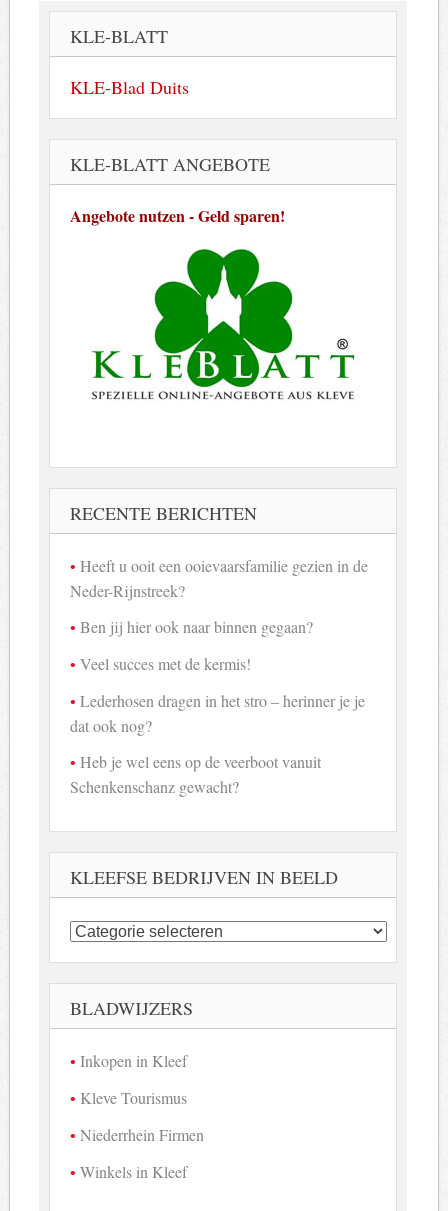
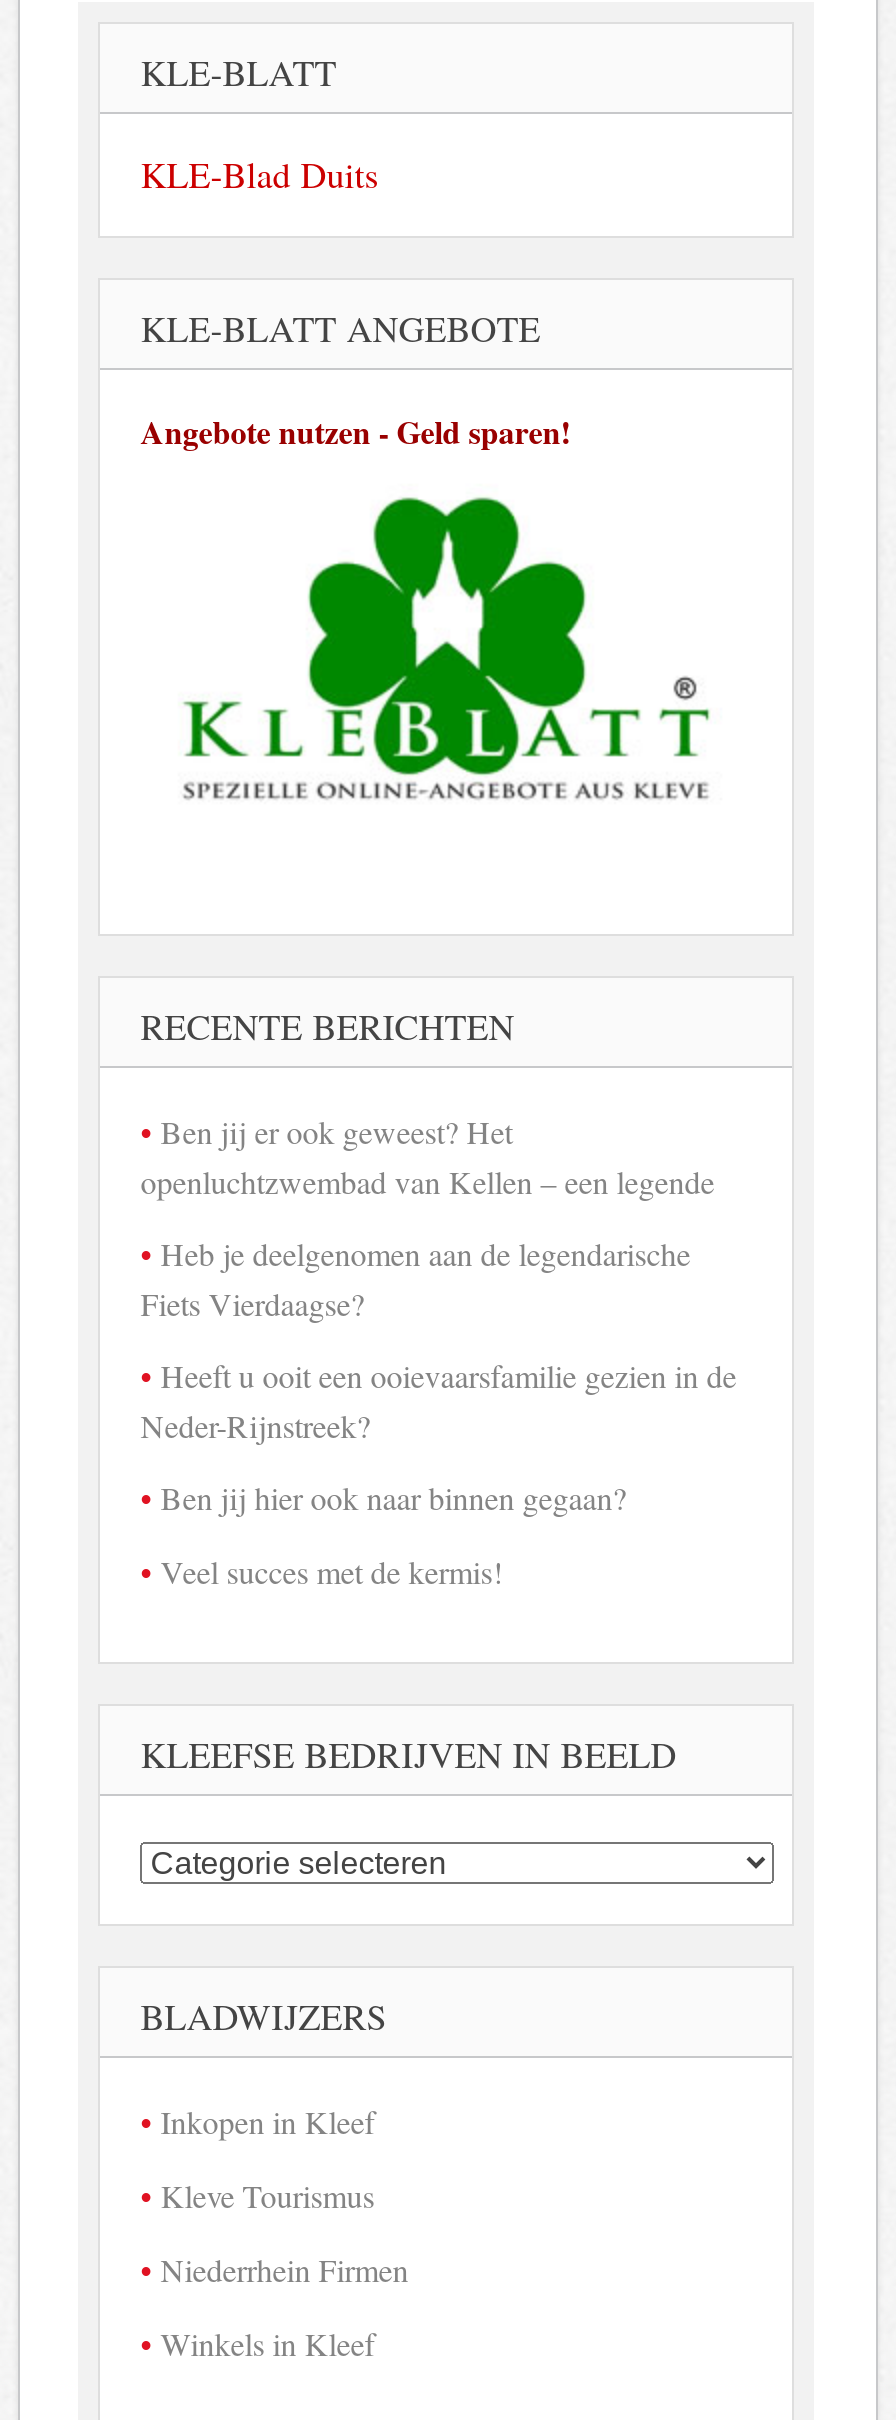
none -> [140,1110,714,1324] Ben jij er ook geweest? Het | openluchtzwembad van Kellen – een legende | Heb je deelgenomen aan de legendarische | Fiets Vierdaagse?
moved [70,555,368,674] -> [140,1354,736,1592]: Heeft u ooit een ooievaarsfamilie gezien in de | Neder-Rijnstreek? | Ben jij hier ook naar binnen gegaan? | Veel succes met de kermis!
[70,690,365,797] Lederhosen dragen in het stro – herinner je je | dat ook nog? | Heb je wel eens op de veerboot vanuit | Schenkenschanz gewacht? -> none

